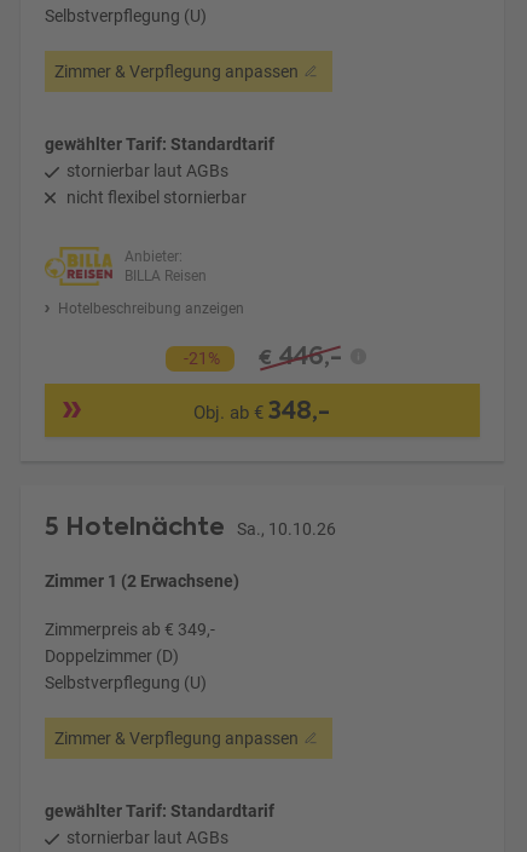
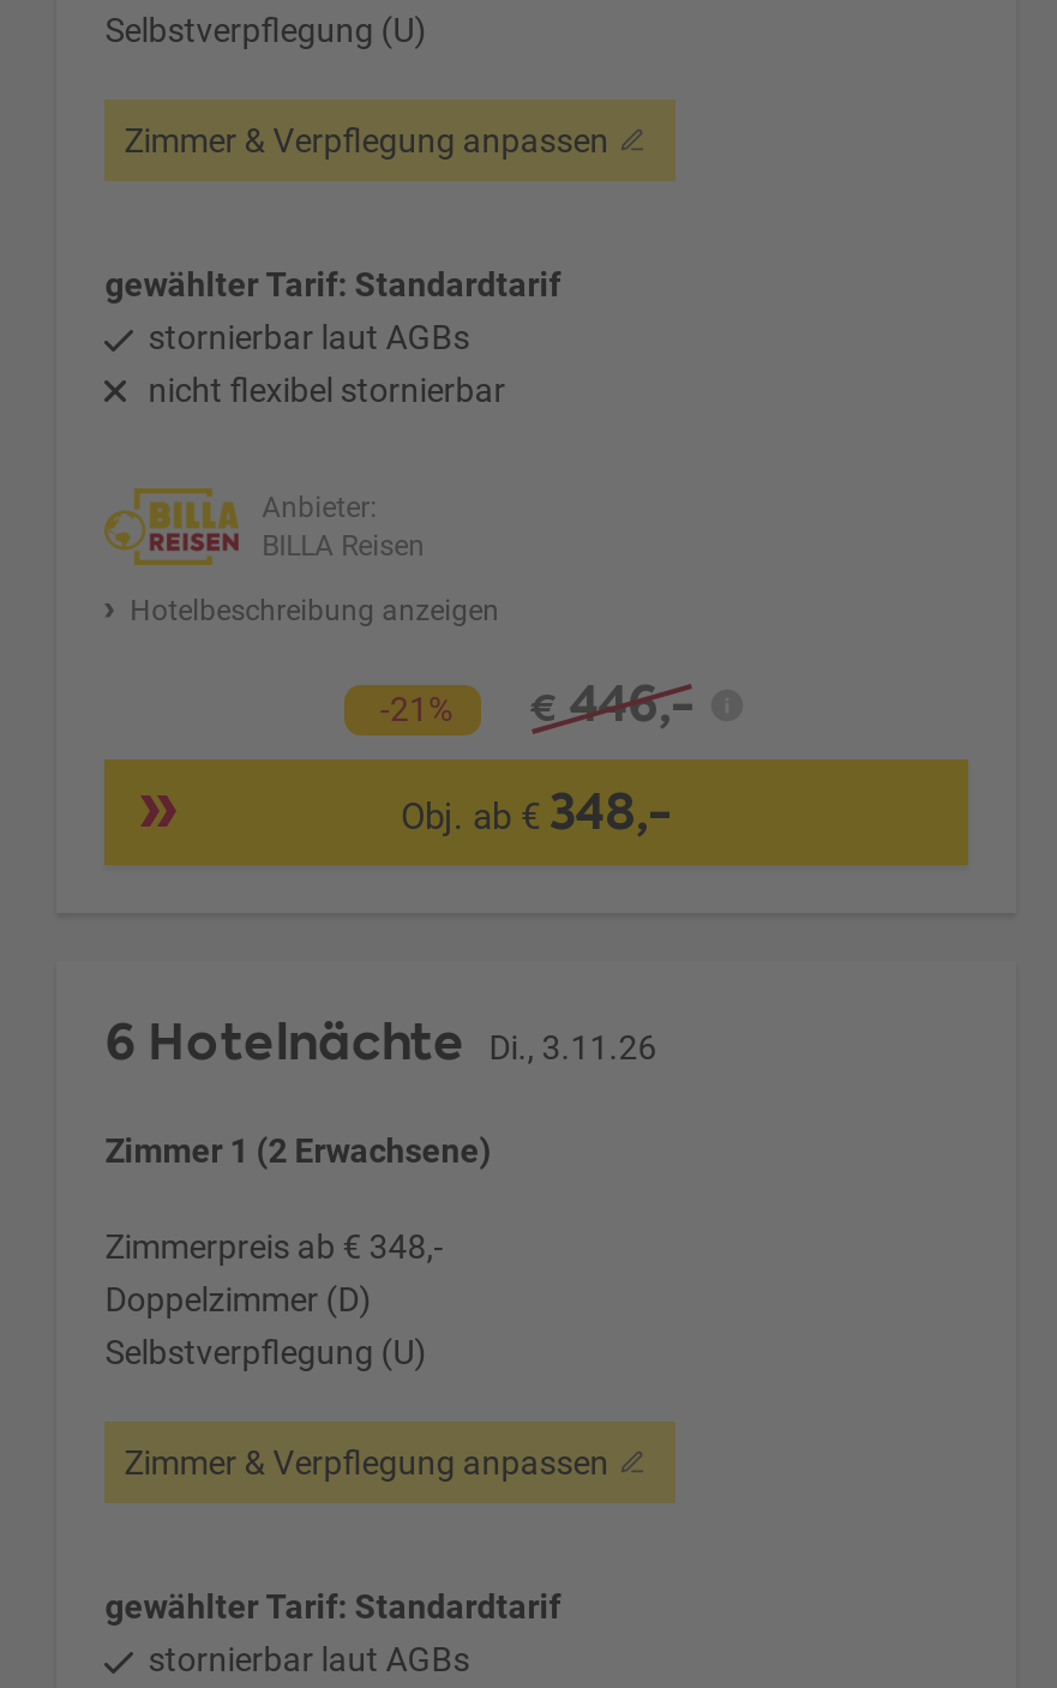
[45,510,336,543] 5 Hotelnächte Sa., 10.10.26 -> [105,1009,657,1076] 6 Hotelnächte Di., 3.11.26
[45,620,215,639] Zimmerpreis ab € 349,- -> [105,1227,443,1266] Zimmerpreis ab € 348,-

